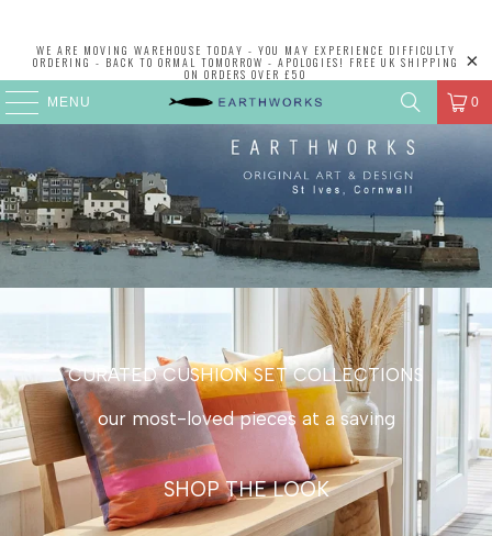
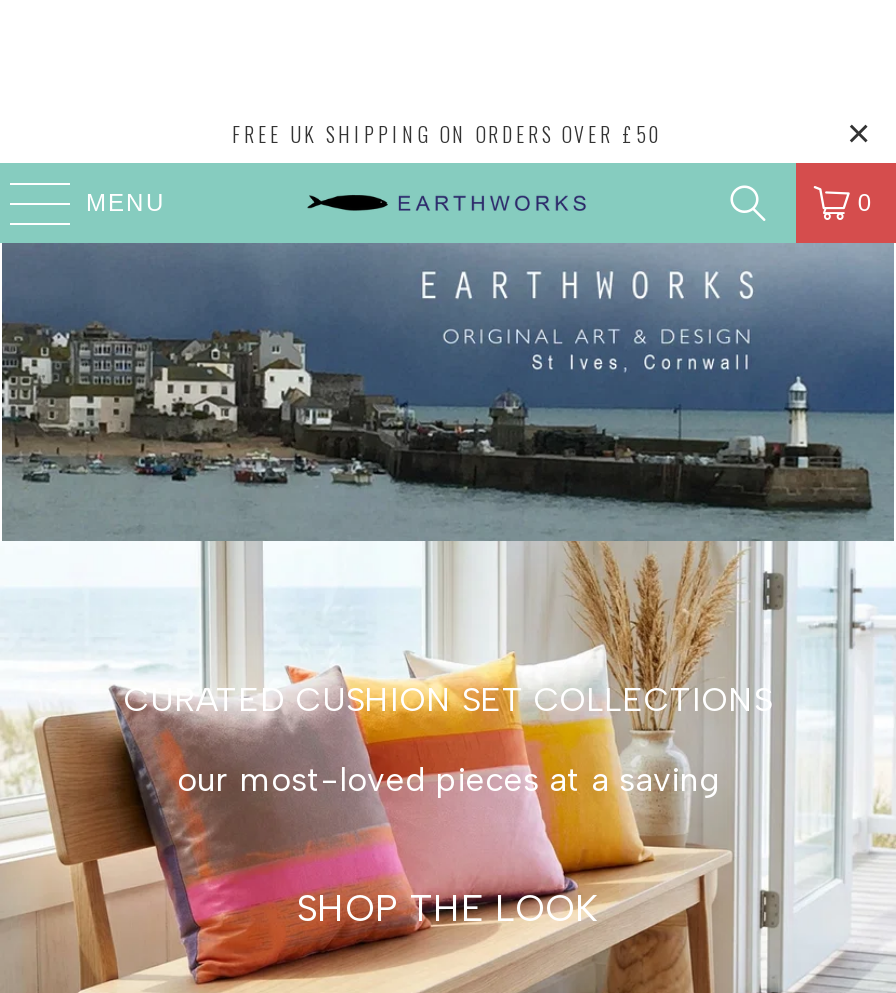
[33,42,459,82] WE ARE MOVING WAREHOUSE TODAY - YOU MAY EXPERIENCE DIFFICULTY | ORDERING - BACK TO ORMAL TOMORROW - APOLOGIES! FREE UK SHIPPING | ON ORDERS OVER £50 -> [232,118,664,148] FREE UK SHIPPING ON ORDERS OVER £50

